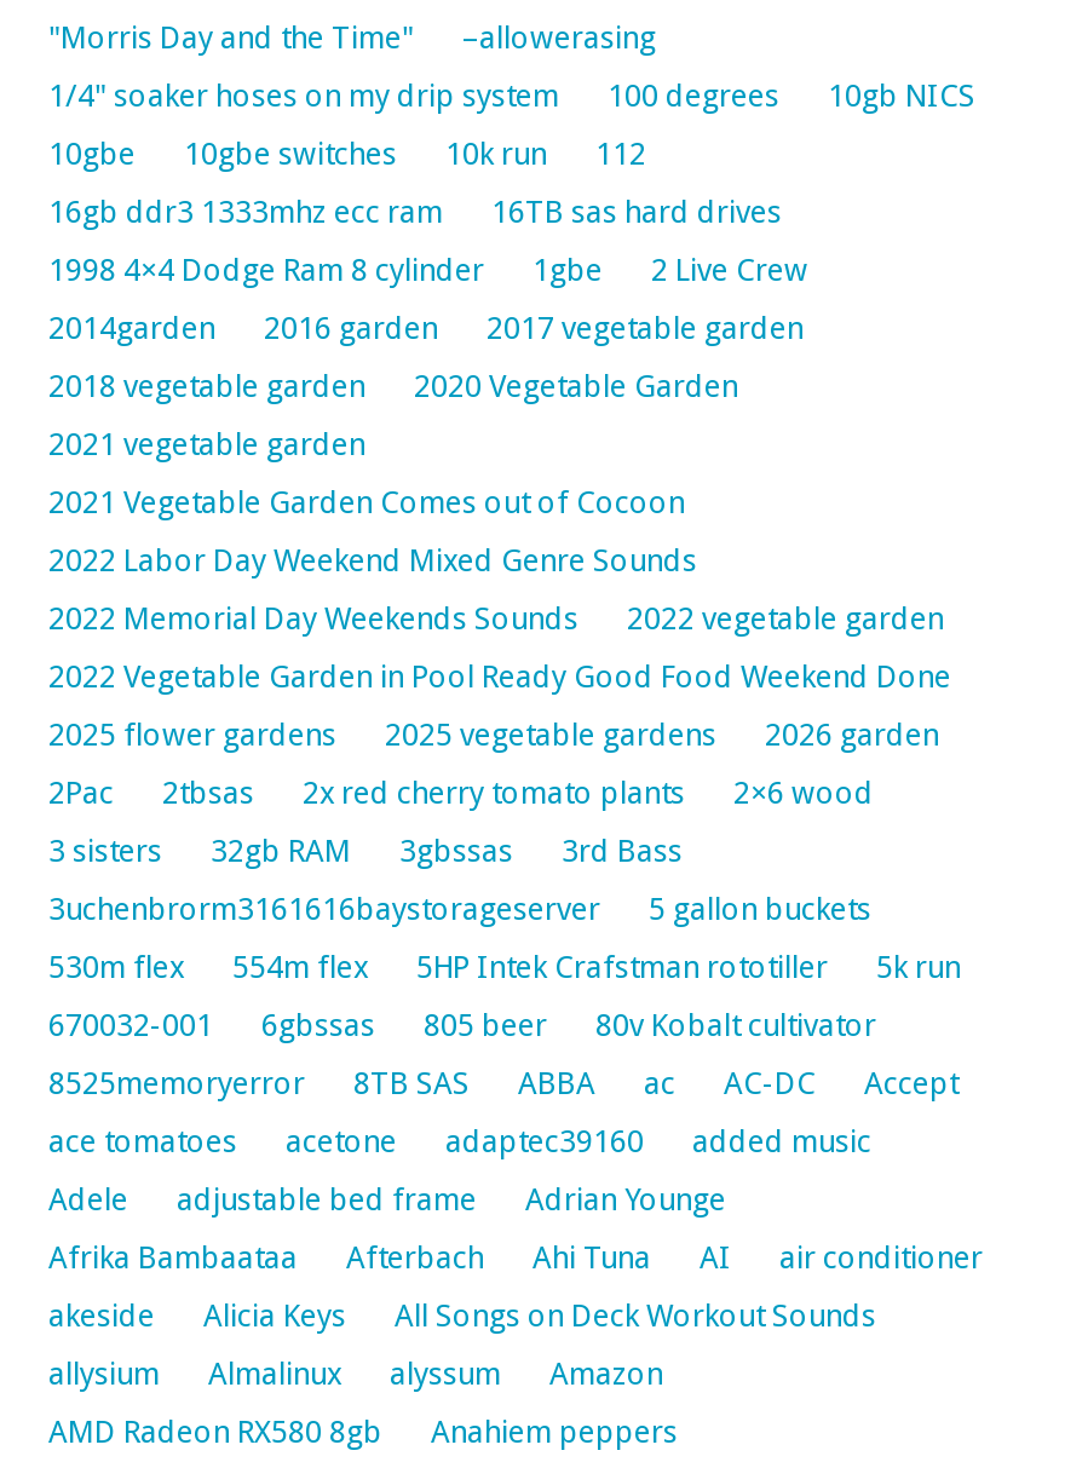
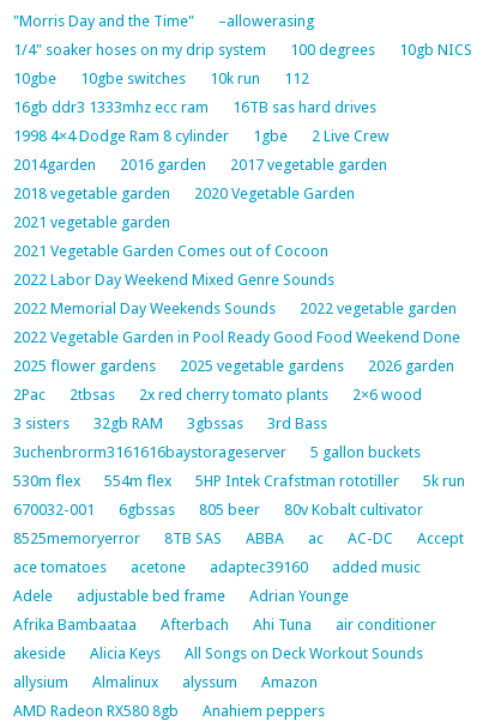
[700,1239,731,1276] AI -> none

